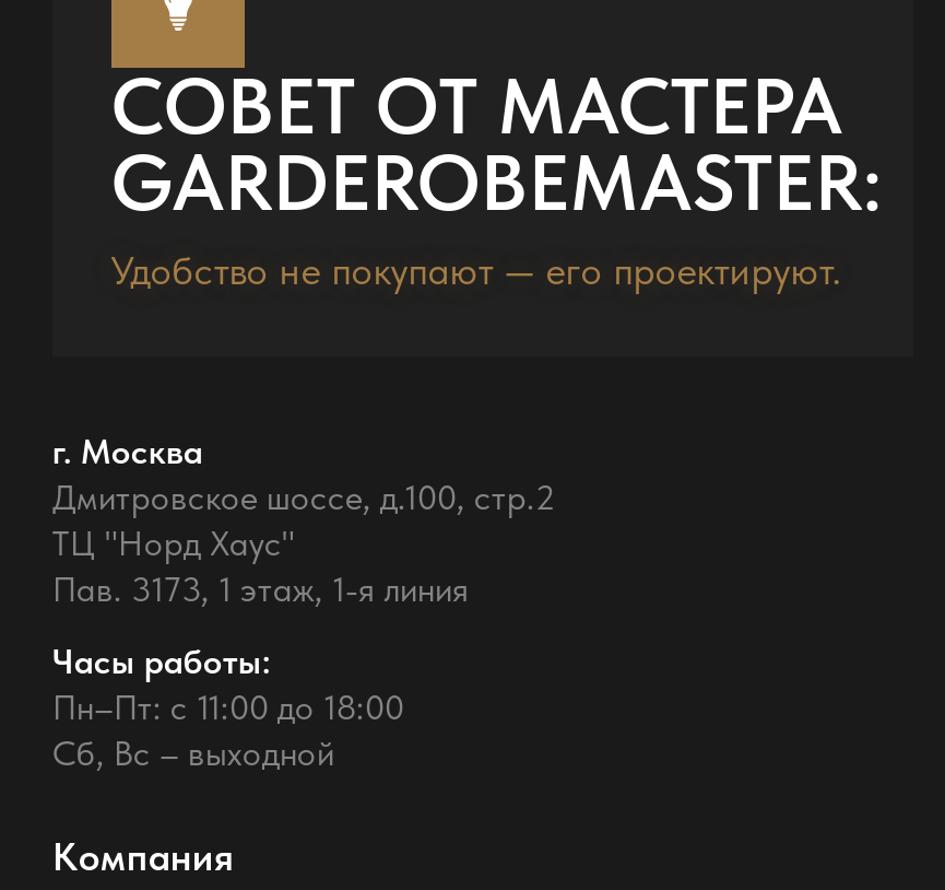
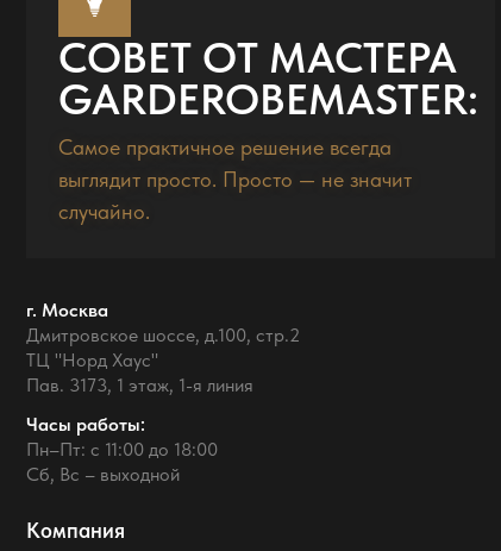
[111,246,841,292] Удобство не покупают — его проектируют. -> [58,134,412,223] Самое практичное решение всегда | выглядит просто. Просто — не значит | случайно.

